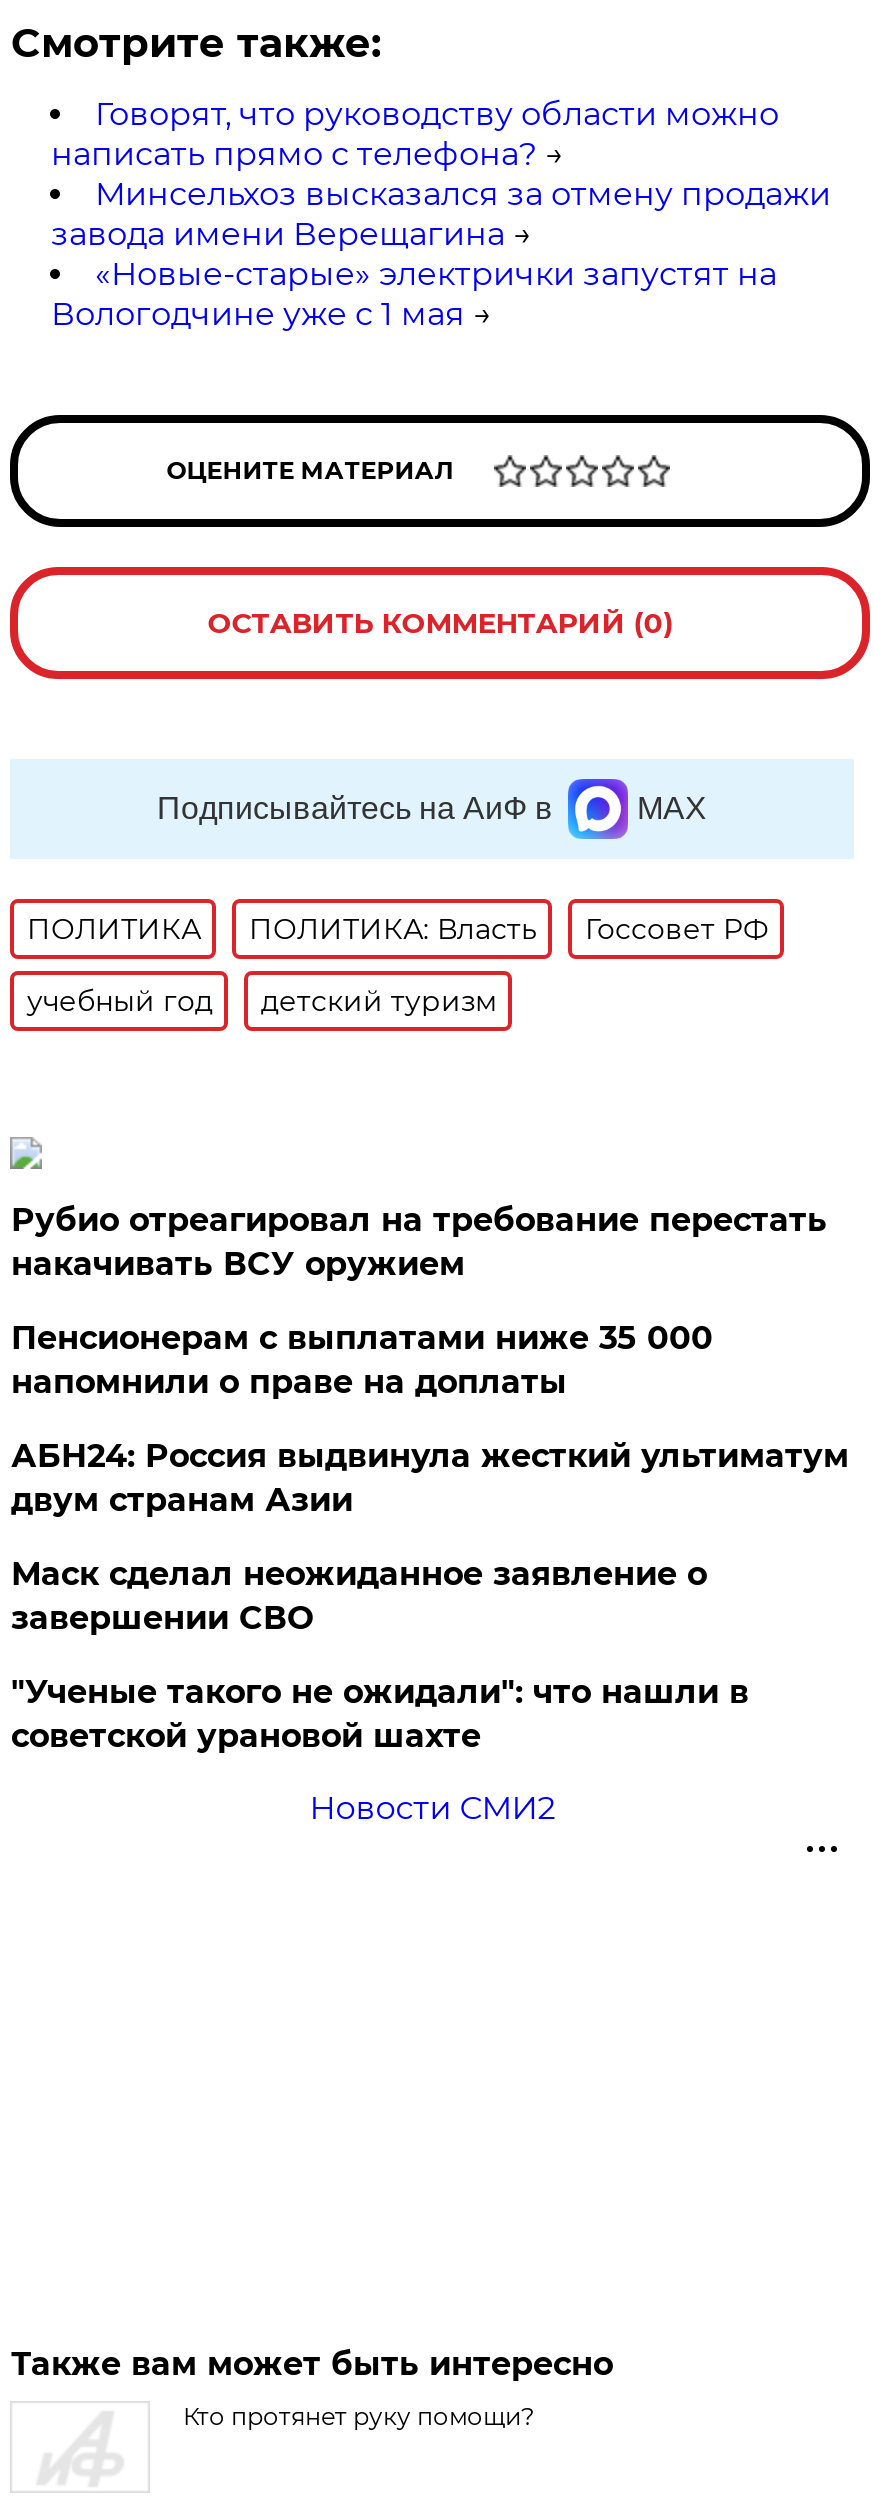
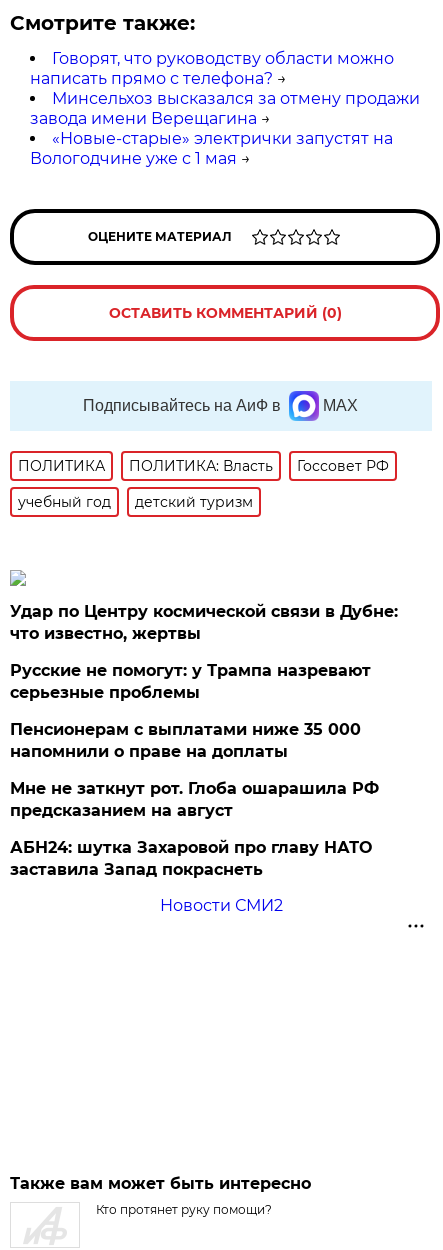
[11,1200,827,1282] Рубио отреагировал на требование перестать | накачивать ВСУ оружием -> [10,602,398,702] Удар по Центру космической связи в Дубне: | что известно, жертвы | Русские не помогут: у Трампа назревают | серьезные проблемы
moved [11,1318,713,1400] -> [10,720,361,761]: Пенсионерам с выплатами ниже 35 000 | напомнили о праве на доплаты
[11,1436,849,1754] АБН24: Россия выдвинула жесткий ультиматум | двум странам Азии | Маск сделал неожиданное заявление о | завершении СВО | "Ученые такого не ожидали": что нашли в | советской урановой шахте -> [10,779,379,879] Мне не заткнут рот. Глоба ошарашила РФ | предсказанием на август | АБН24: шутка Захаровой про главу НАТО | заставила Запад покраснеть

